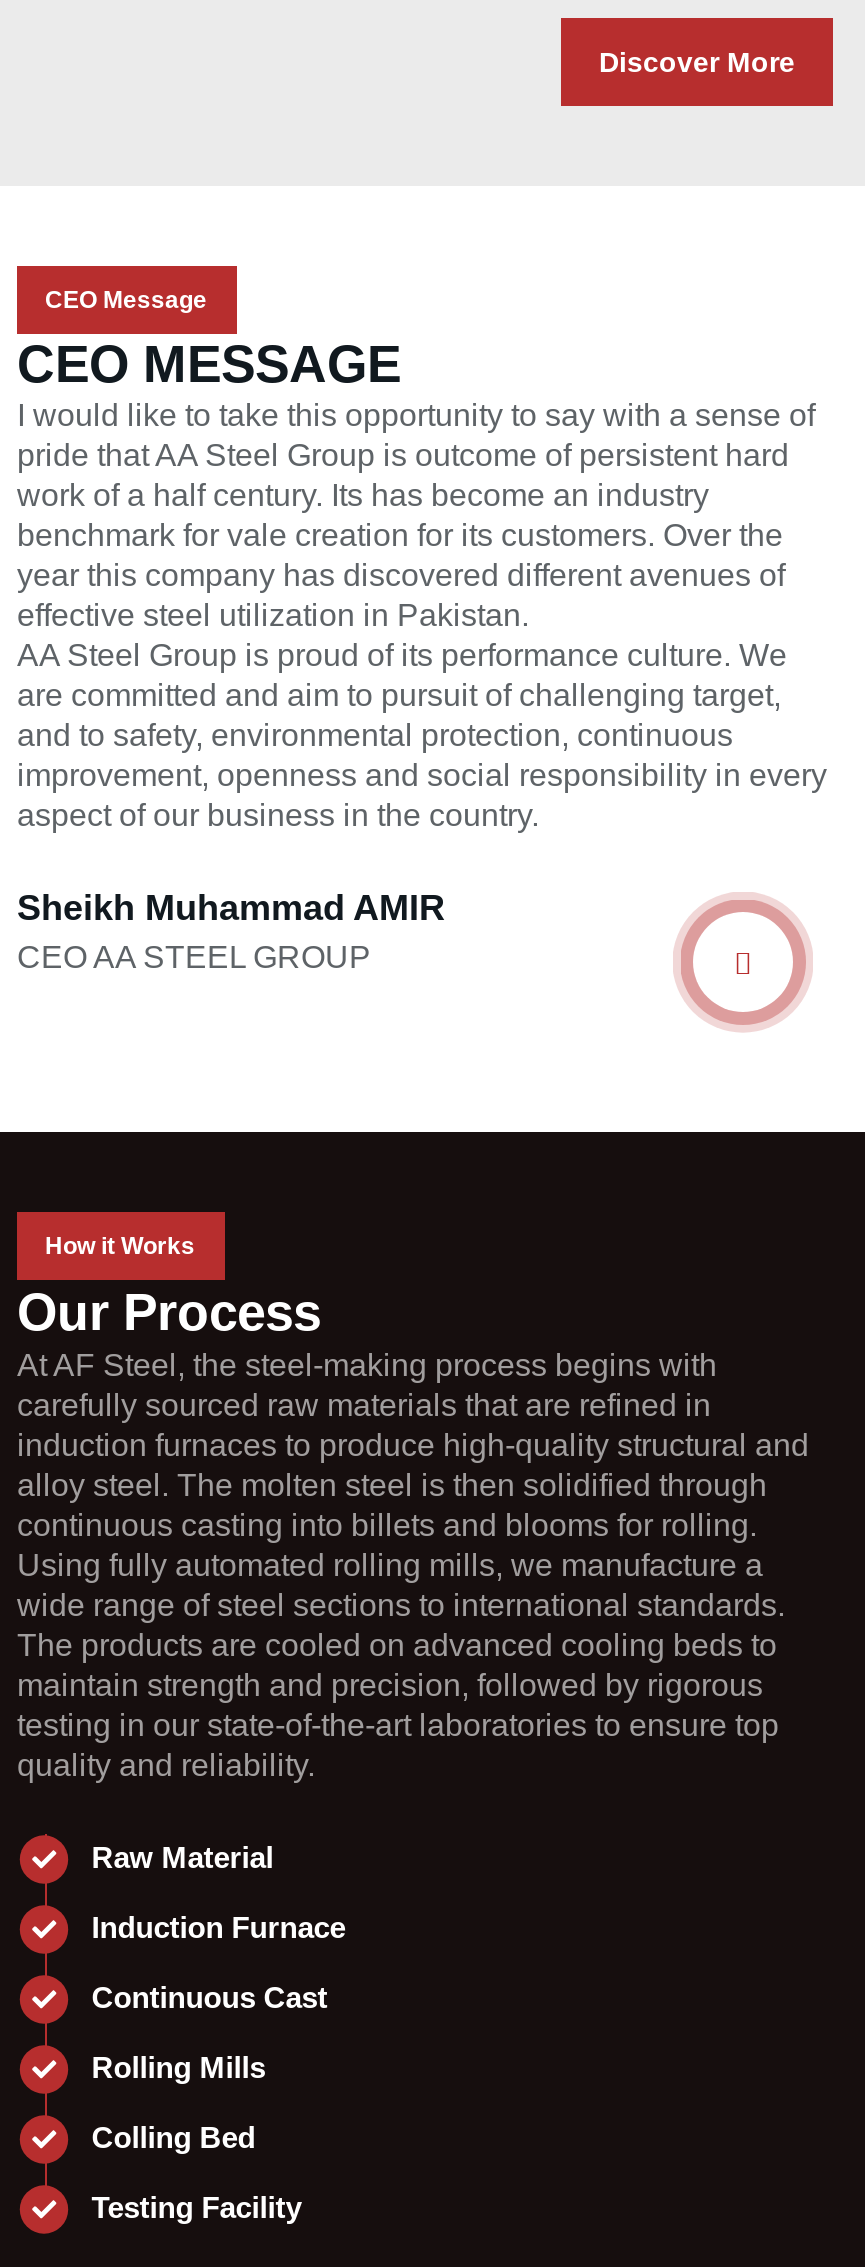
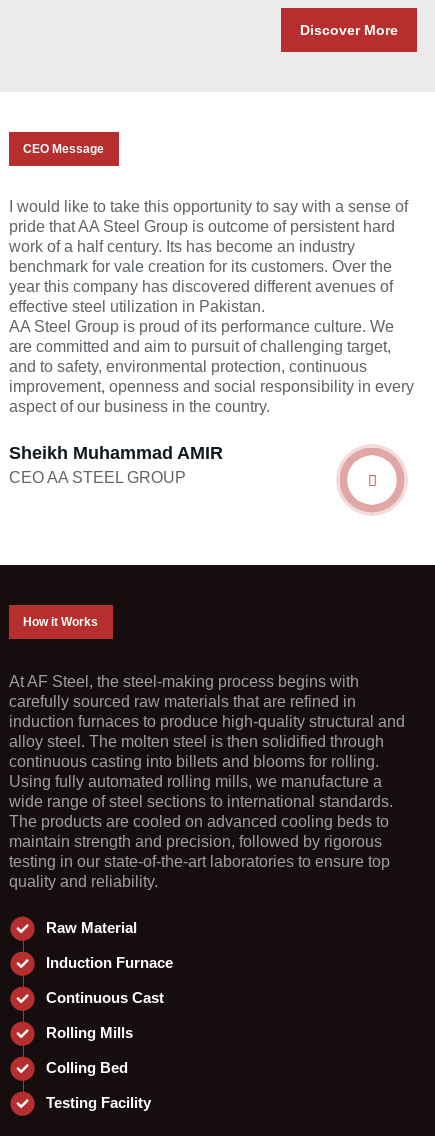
[17,335,401,395] CEO MESSAGE -> none
[17,1283,321,1343] Our Process -> none

